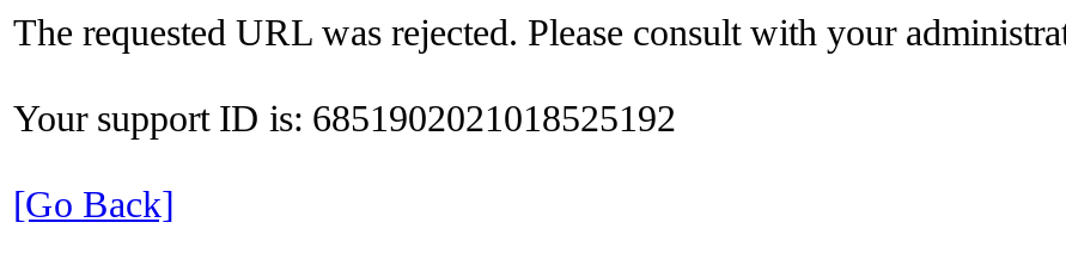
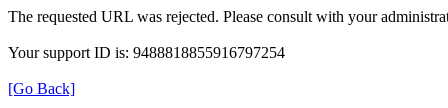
[13,98,676,138] Your support ID is: 6851902021018525192 -> [8,44,285,61] Your support ID is: 9488818855916797254

